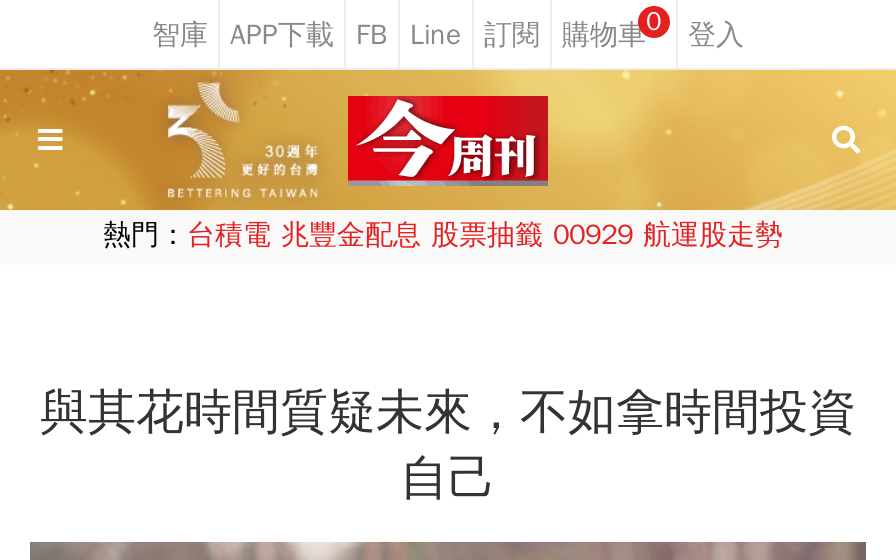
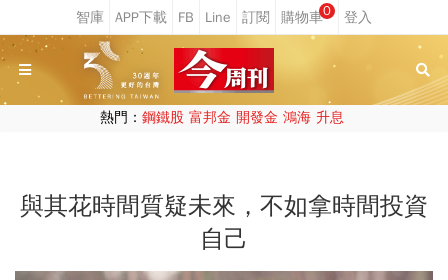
[103,218,783,252] 熱門：台積電 兆豐金配息 股票抽籤 00929 航運股走勢 -> [99,109,343,126] 熱門：鋼鐵股 富邦金 開發金 鴻海 升息

